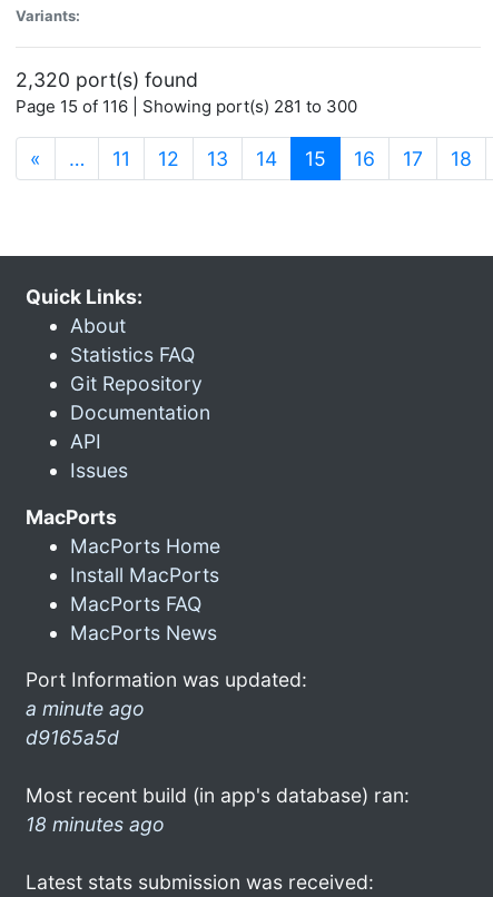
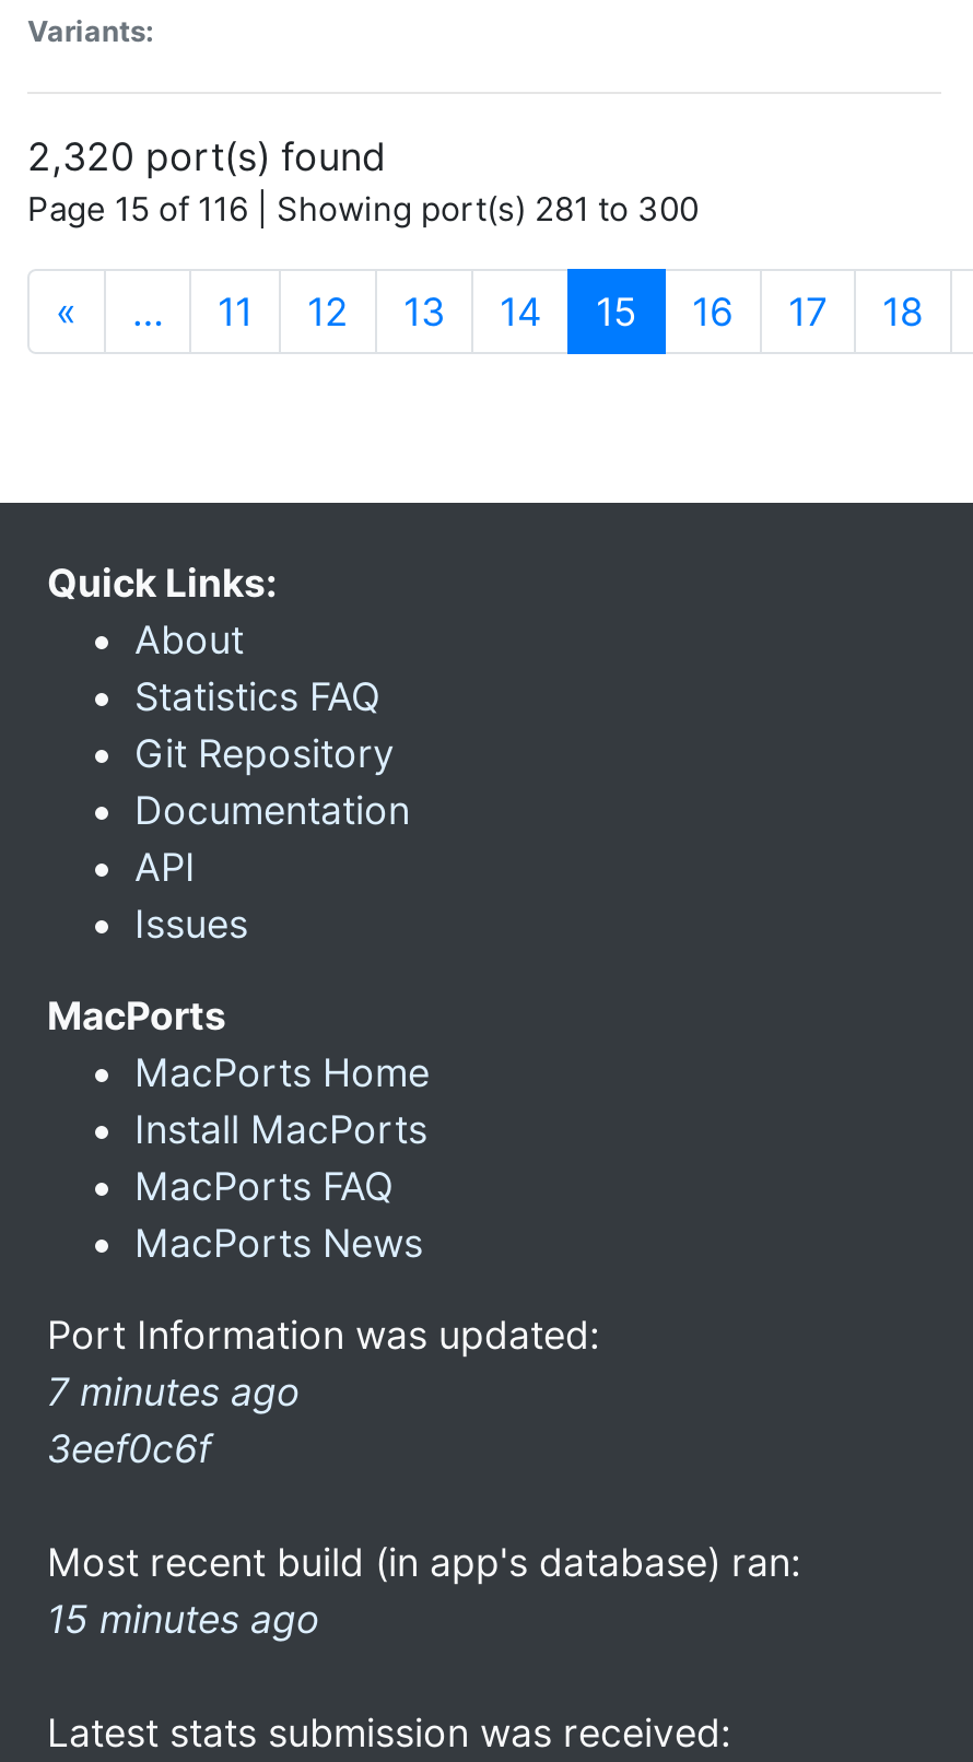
[26,697,145,749] a minute ago | d9165a5d -> [47,1369,301,1471] 7 minutes ago | 3eef0c6f
[26,812,165,836] 18 minutes ago -> [47,1596,320,1642] 15 minutes ago

